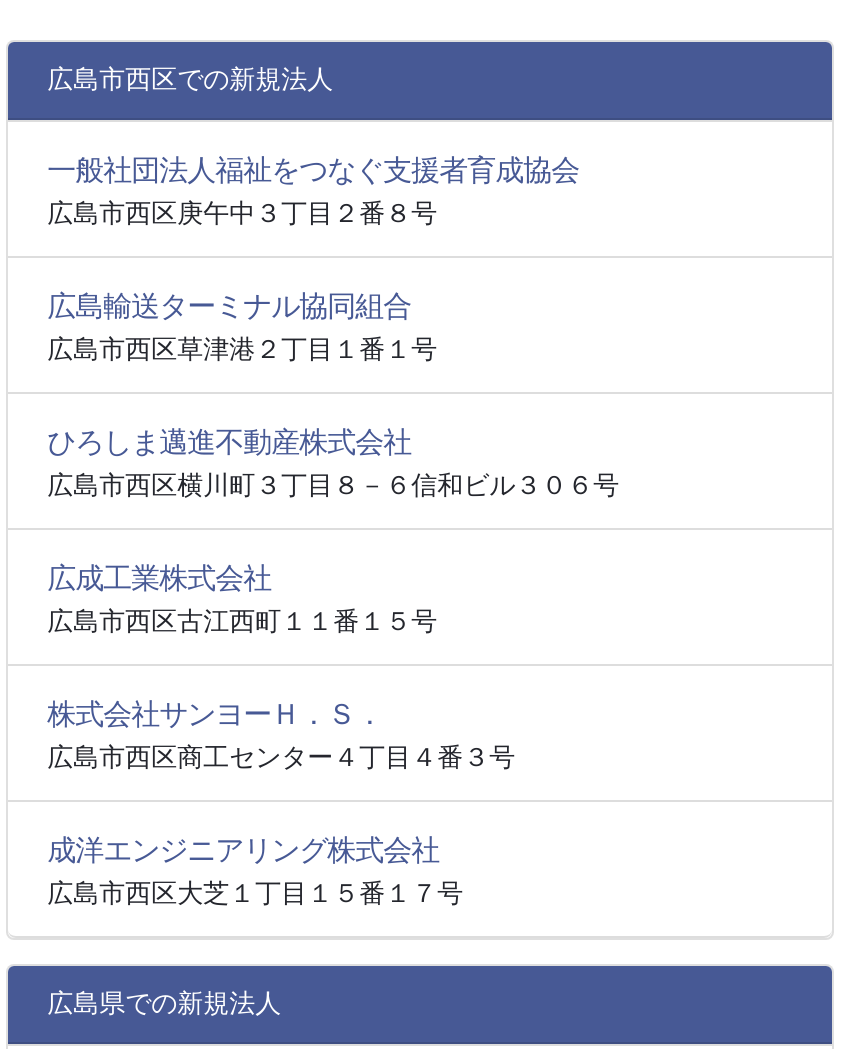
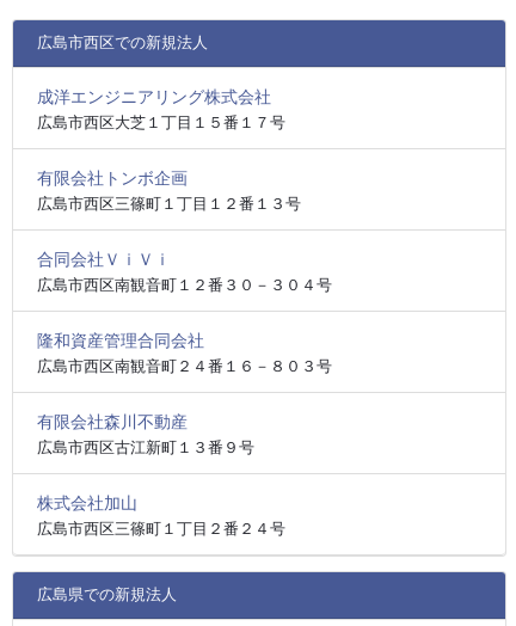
[47,155,619,773] 一般社団法人福祉をつなぐ支援者育成協会 | 広島市西区庚午中３丁目２番８号 | 広島輸送ターミナル協同組合 | 広島市西区草津港２丁目１番１号 | ひろしま邁進不動産株式会社 | 広島市西区横川町３丁目８－６信和ビル３０６号 | 広成工業株式会社 | 広島市西区古江西町１１番１５号 | 株式会社サンヨーＨ．Ｓ． | 広島市西区商工センター４丁目４番３号 -> none
moved [47,835,463,909] -> [37,88,285,132]: 成洋エンジニアリング株式会社 | 広島市西区大芝１丁目１５番１７号
none -> [37,169,332,538] 有限会社トンボ企画 | 広島市西区三篠町１丁目１２番１３号 | 合同会社ＶｉＶｉ | 広島市西区南観音町１２番３０－３０４号 | 隆和資産管理合同会社 | 広島市西区南観音町２４番１６－８０３号 | 有限会社森川不動産 | 広島市西区古江新町１３番９号 | 株式会社加山 | 広島市西区三篠町１丁目２番２４号

